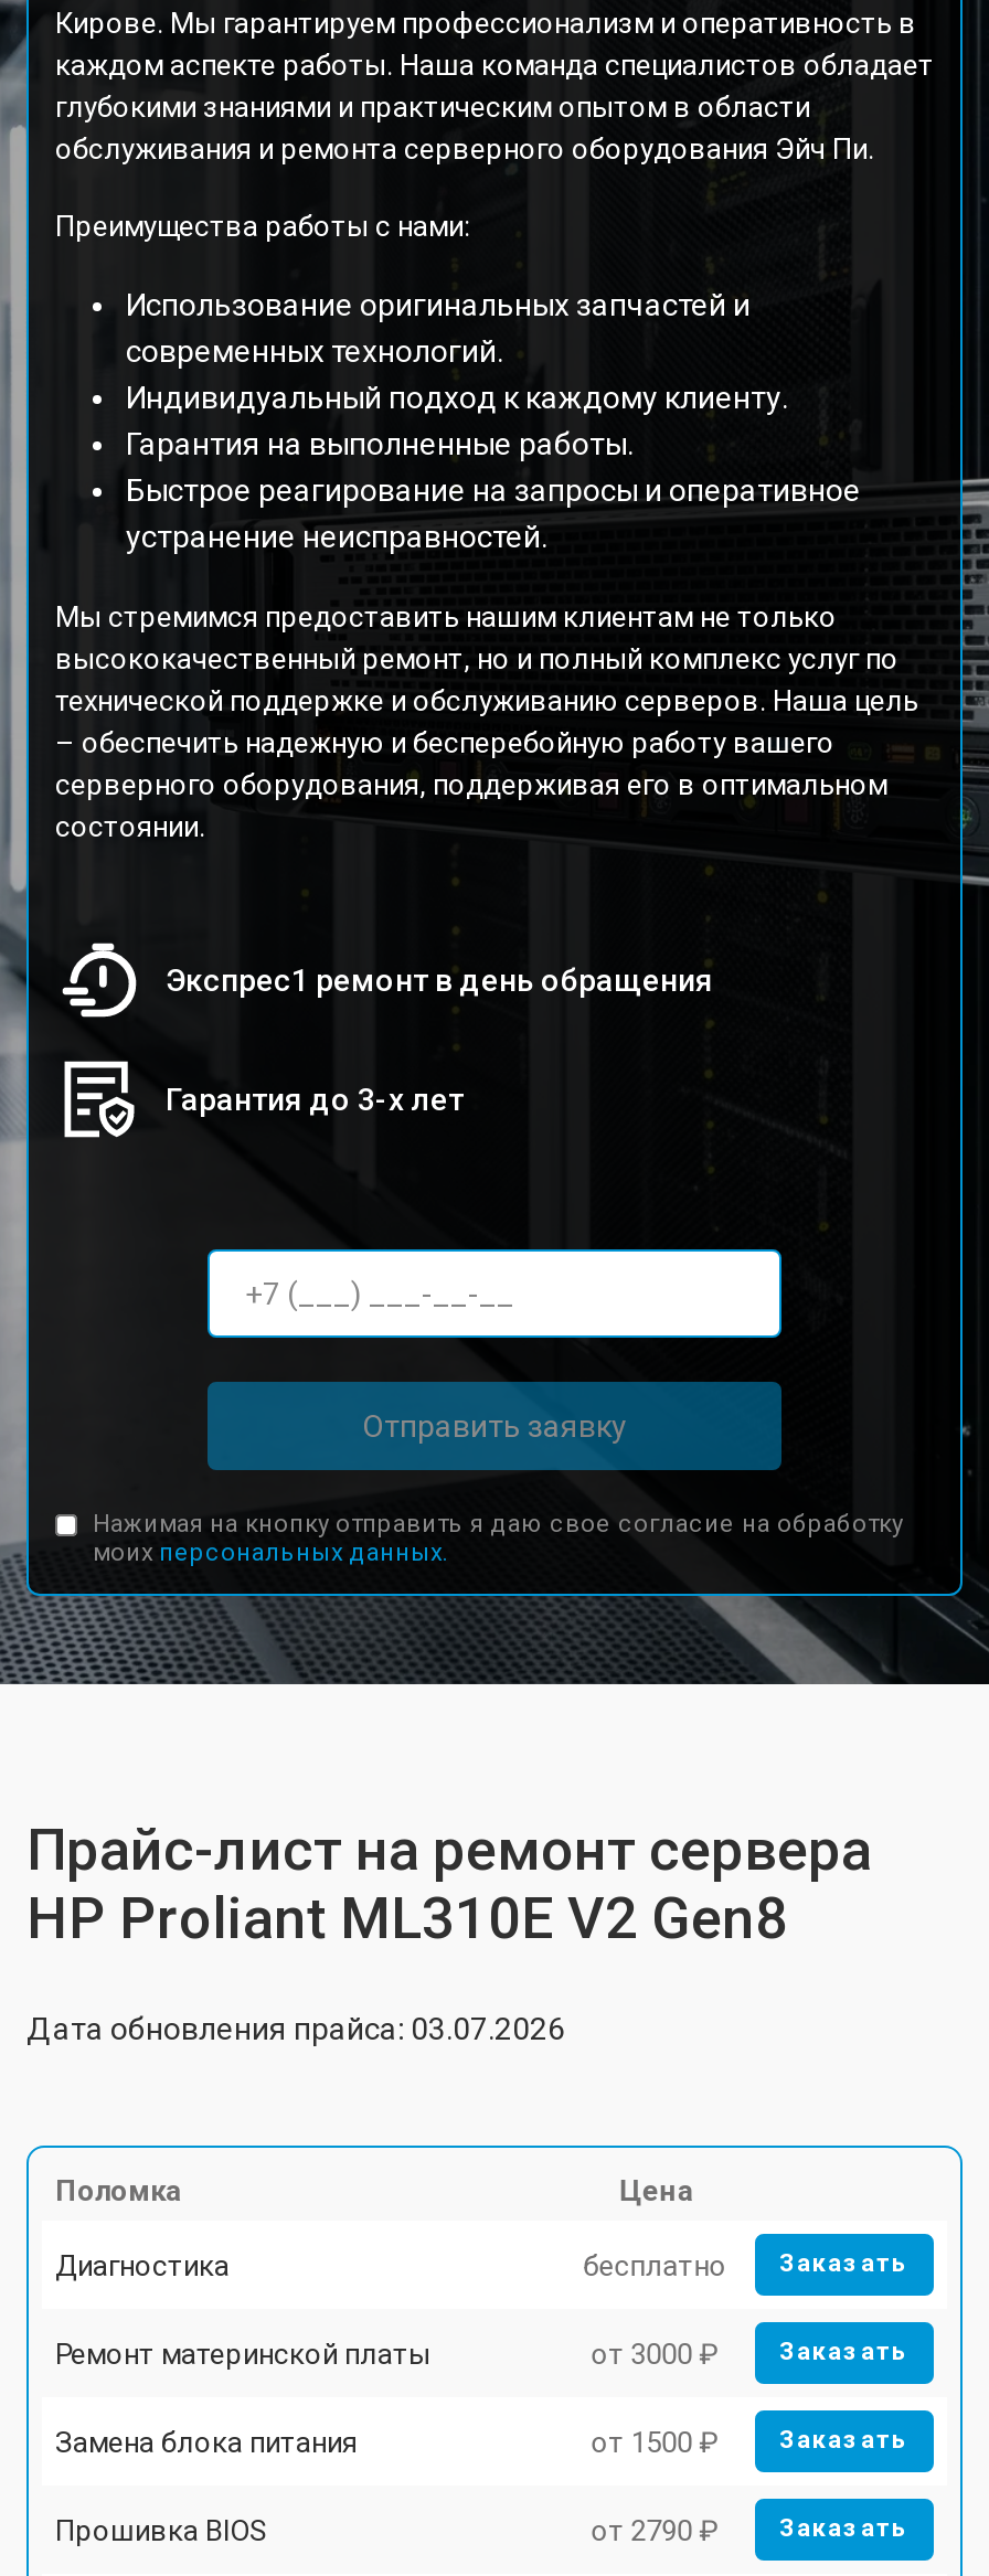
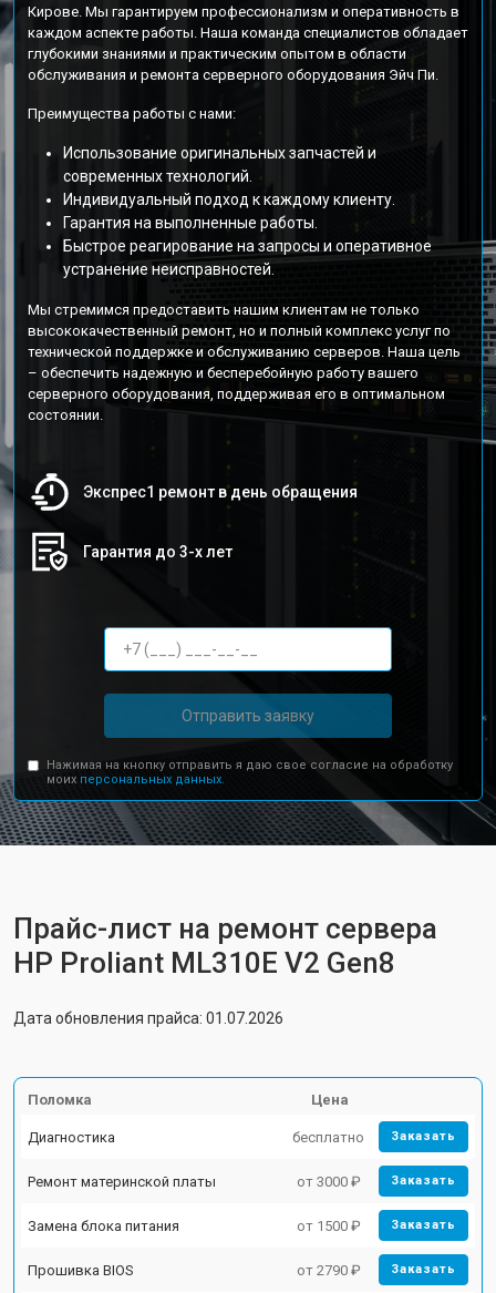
[26,2011,565,2046] Дата обновления прайса: 03.07.2026 -> [13,1009,283,1027] Дата обновления прайса: 01.07.2026

